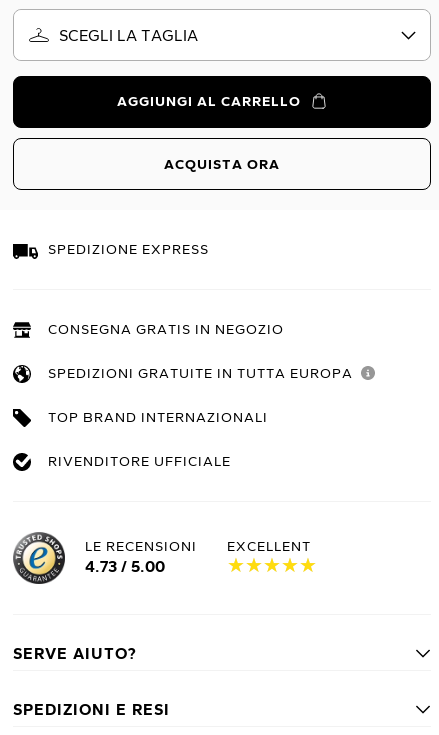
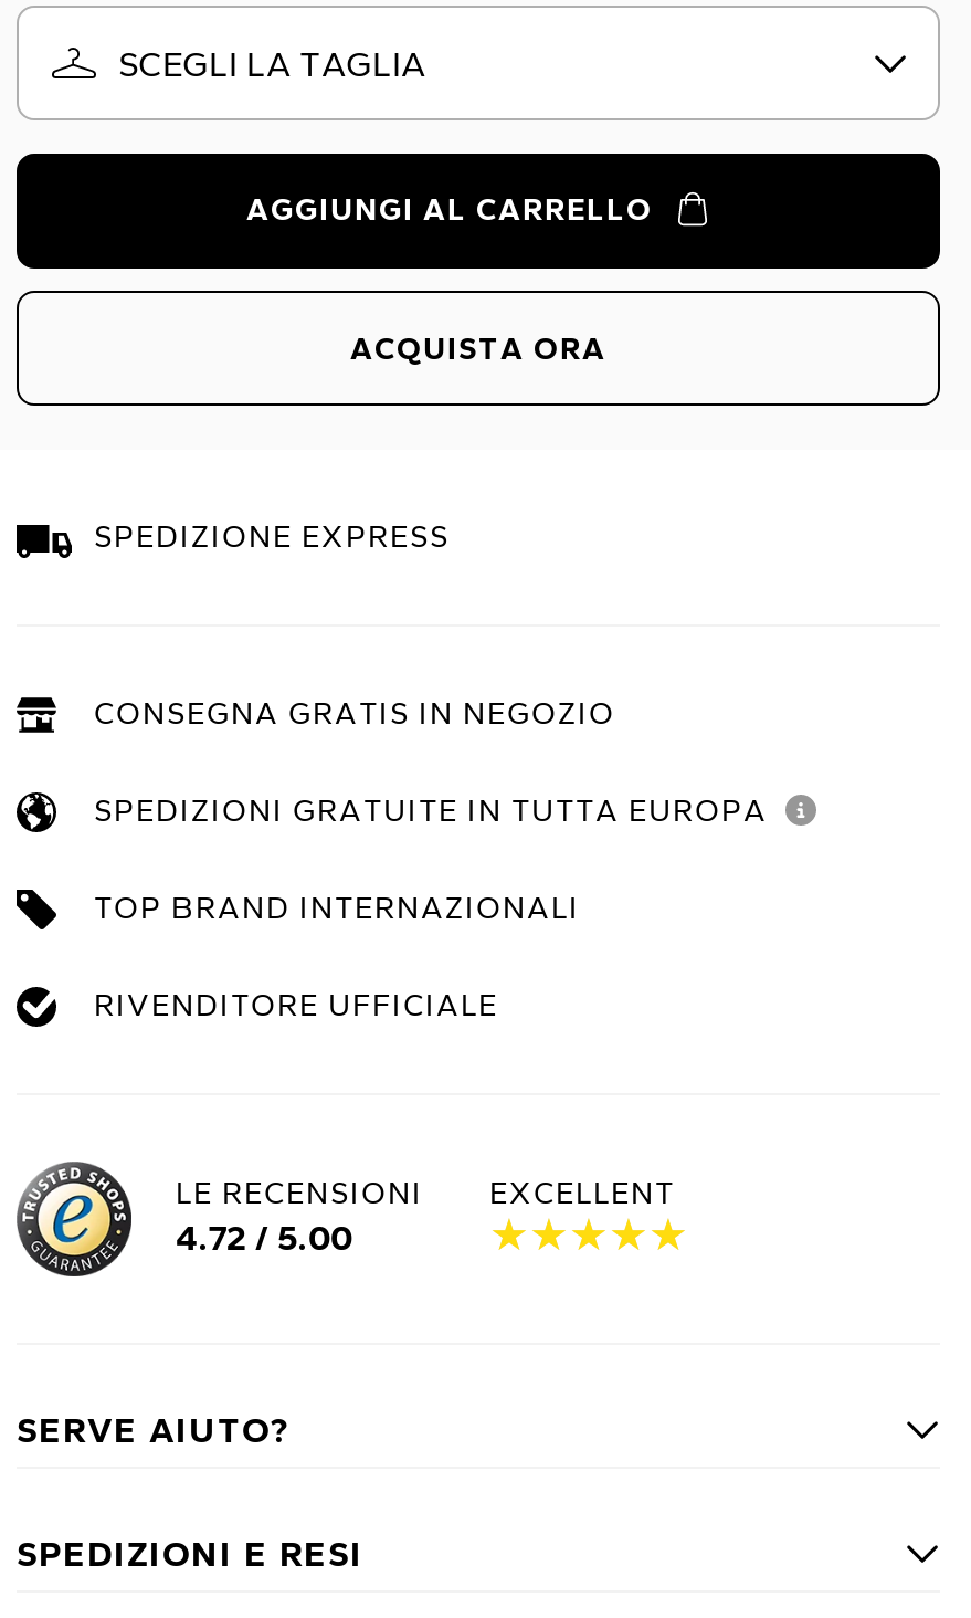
[85,556,165,576] 4.73 / 5.00 -> [176,1215,352,1259] 4.72 / 5.00

